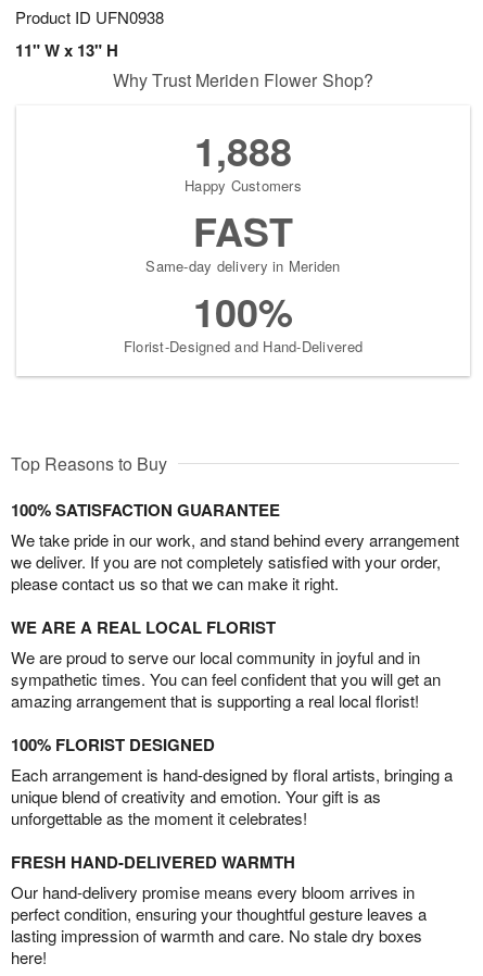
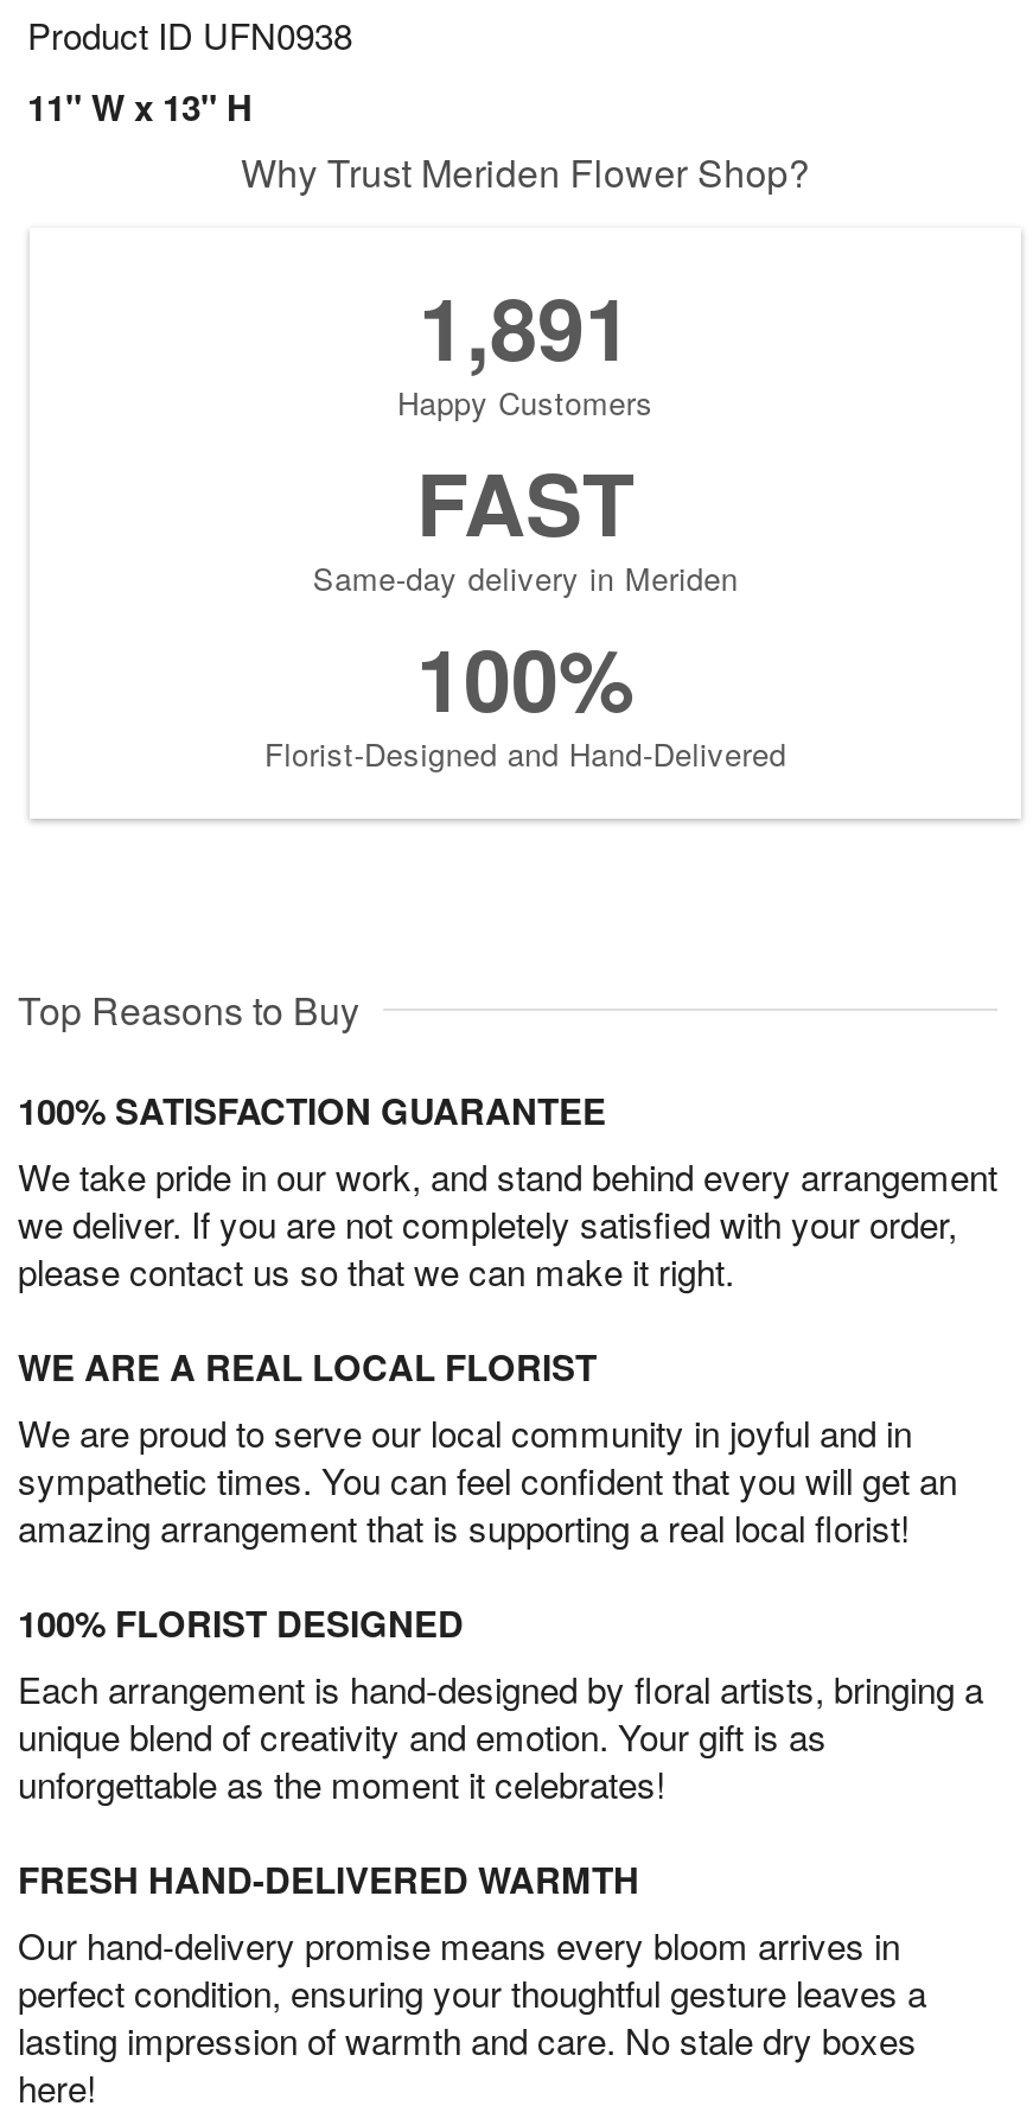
[194,122,292,179] 1,888 -> [419,264,632,388] 1,891

